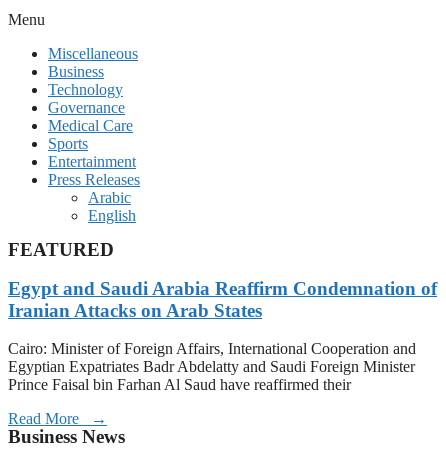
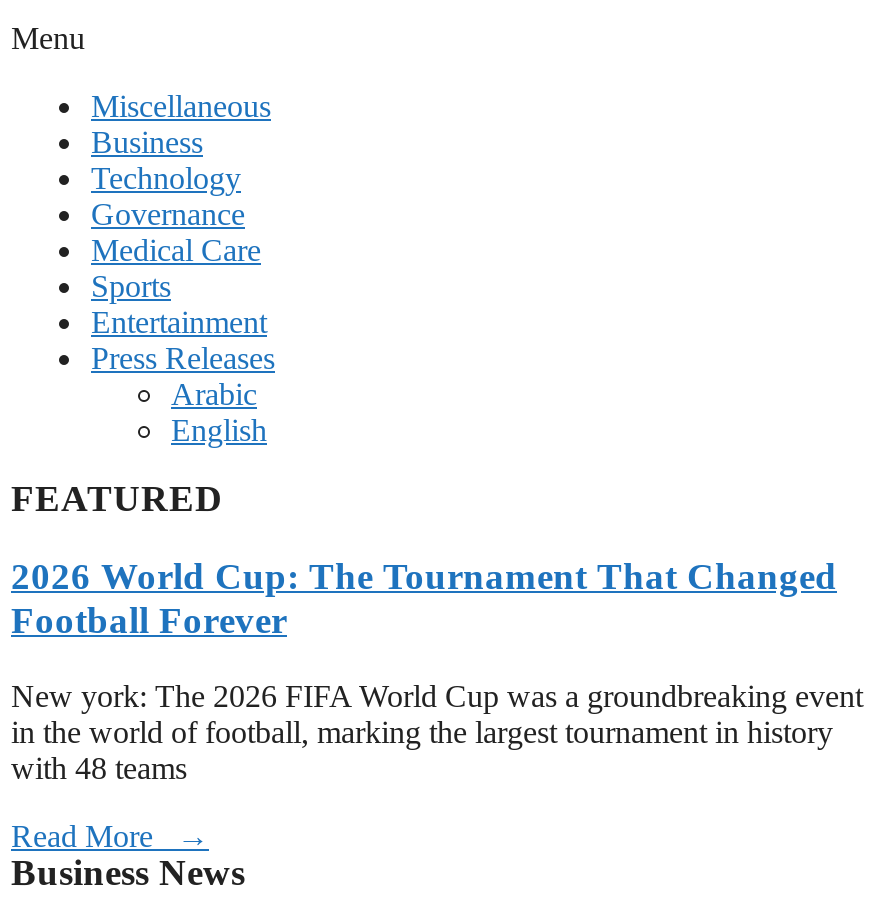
[8,278,437,321] Egypt and Saudi Arabia Reaffirm Condemnation of | Iranian Attacks on Arab States -> [11,554,837,640] 2026 World Cup: The Tournament That Changed | Football Forever
[8,340,416,393] Cairo: Minister of Foreign Affairs, International Cooperation and | Egyptian Expatriates Badr Abdelatty and Saudi Foreign Minister | Prince Faisal bin Farhan Al Saud have reaffirmed their -> [11,680,863,786] New york: The 2026 FIFA World Cup was a groundbreaking event | in the world of football, marking the largest tournament in history | with 48 teams

